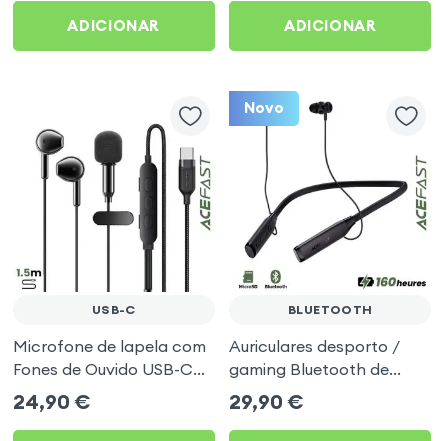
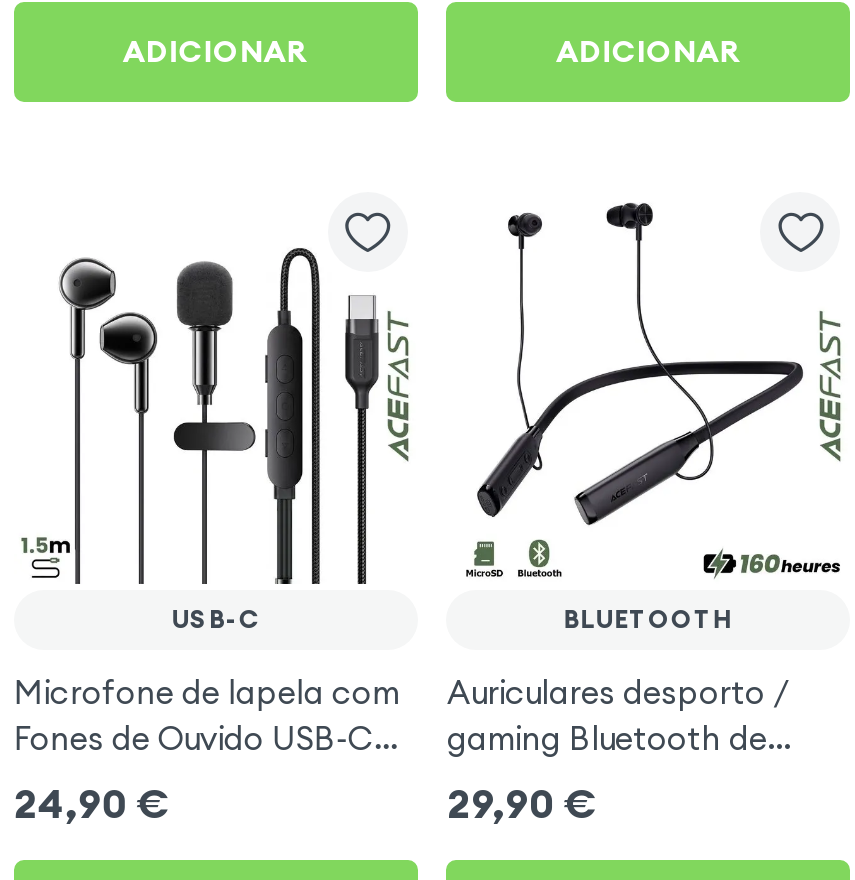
[244,98,284,117] Novo -> none

